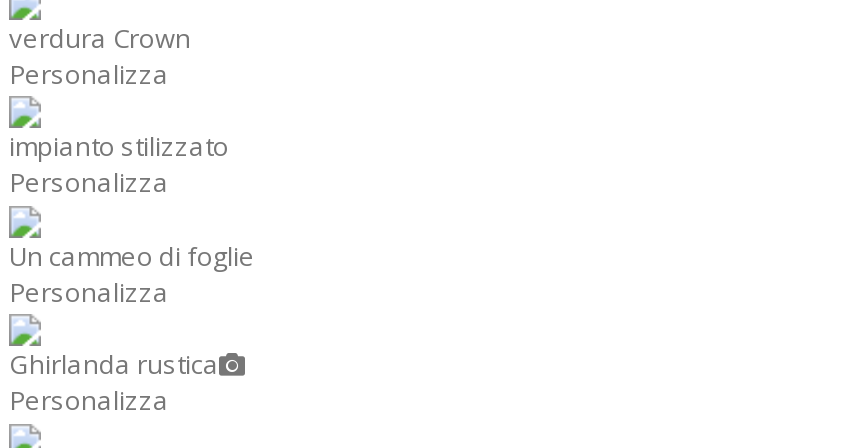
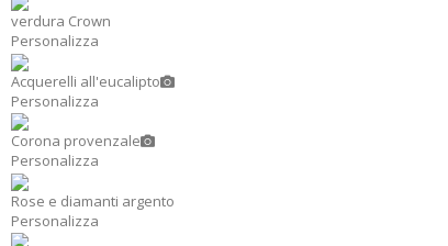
[9,129,229,165] impianto stilizzato -> [11,71,160,91] Acquerelli all'eucalipto
[9,238,255,274] Un cammeo di foglie -> [11,131,141,151] Corona provenzale
[9,347,219,383] Ghirlanda rustica -> [11,191,175,210] Rose e diamanti argento

